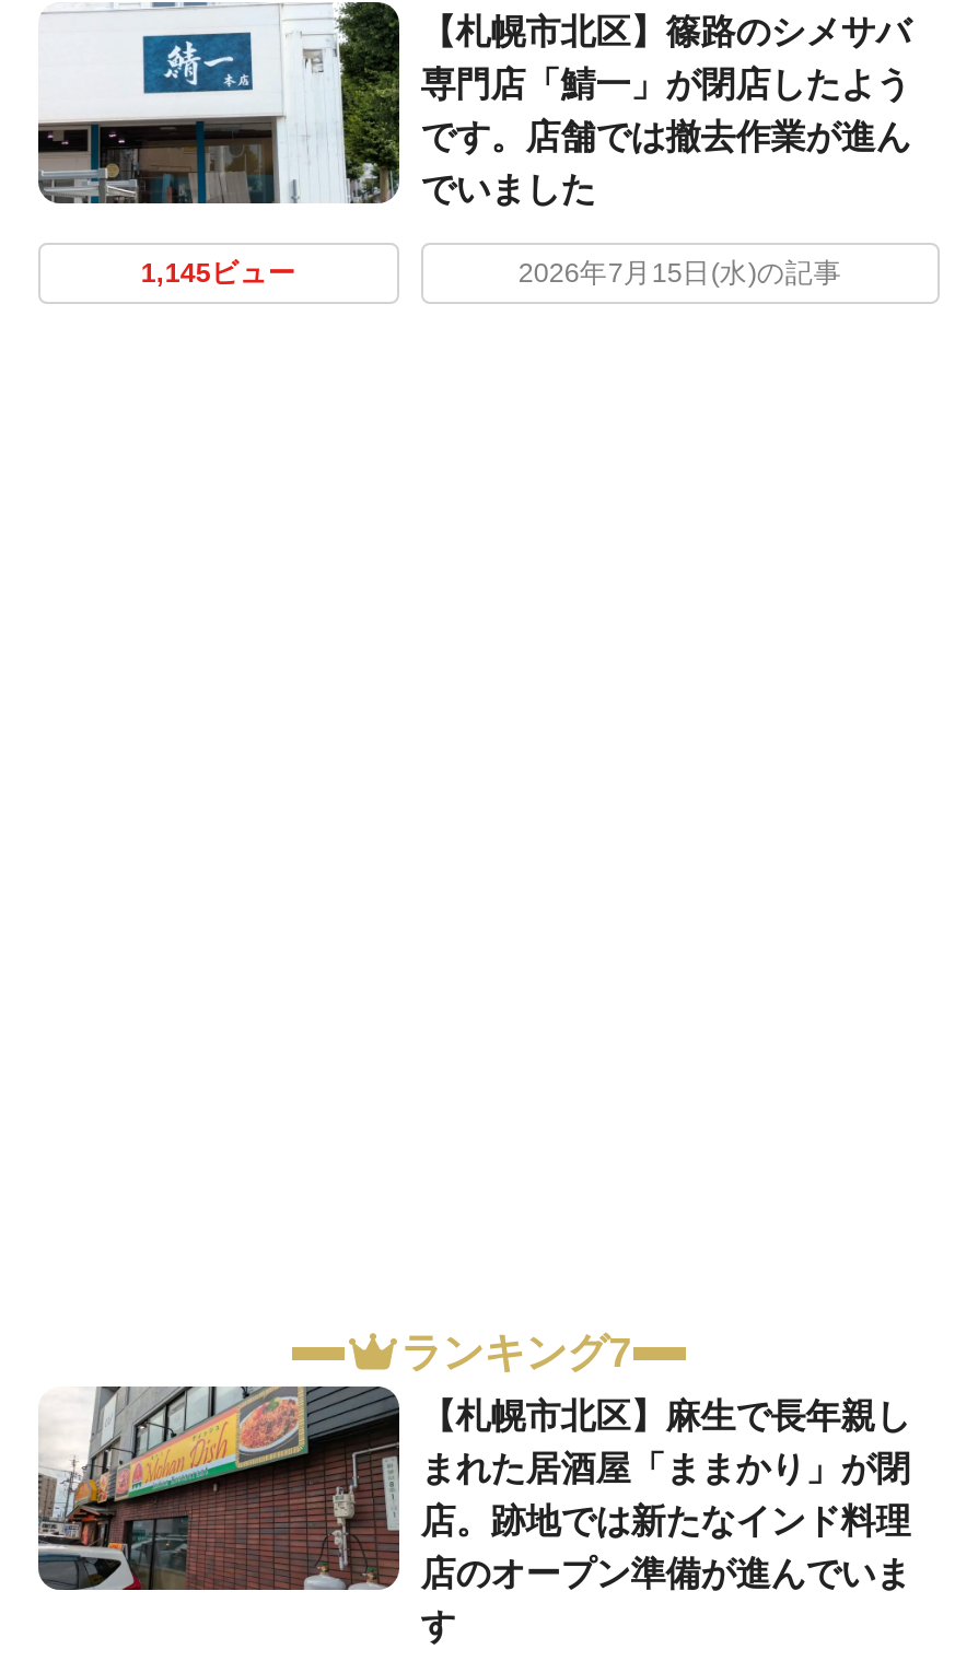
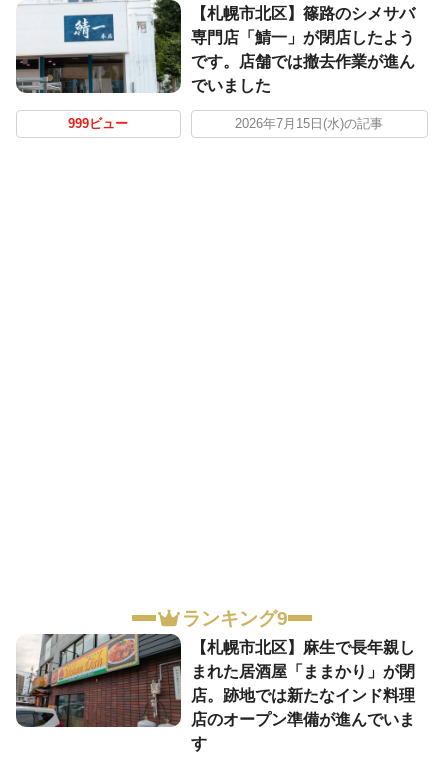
[141,257,296,288] 1,145ビュー -> [68,117,128,131] 999ビュー
[401,1330,633,1376] ランキング7 -> [182,608,288,629] ランキング9

